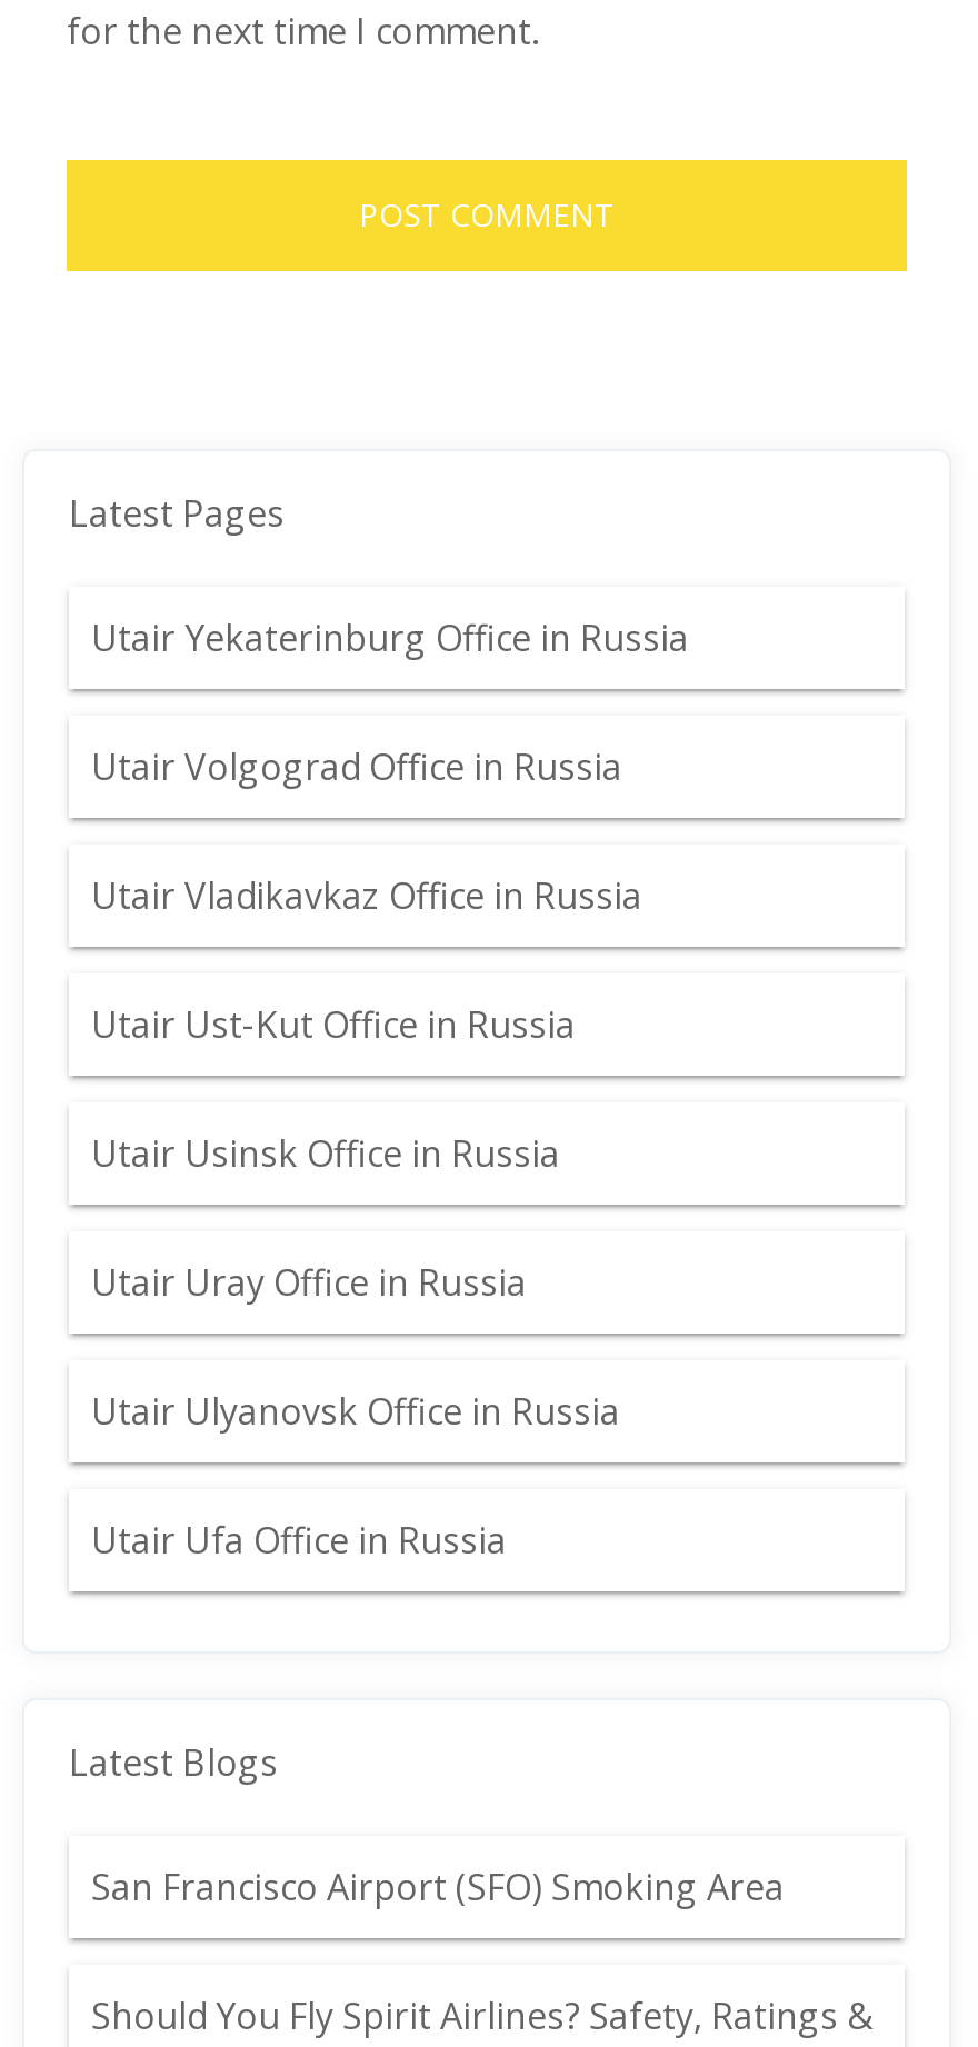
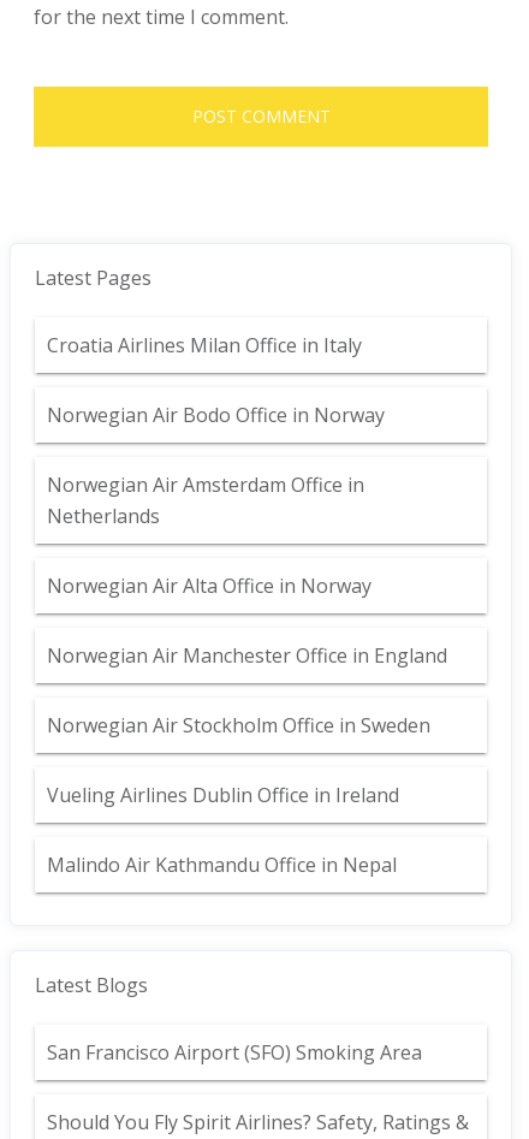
[91,613,689,662] Utair Yekaterinburg Office in Russia -> [47,332,362,358] Croatia Airlines Milan Office in Italy
[91,742,622,791] Utair Volgograd Office in Russia -> [47,402,385,428] Norwegian Air Bodo Office in Norway
[91,871,642,920] Utair Vladikavkaz Office in Russia -> [47,471,364,529] Norwegian Air Amsterdam Office in | Netherlands
[91,1000,576,1049] Utair Ust-Kut Office in Russia -> [47,573,372,599] Norwegian Air Alta Office in Norway
[91,1129,560,1178] Utair Usinsk Office in Russia -> [47,642,447,669] Norwegian Air Manchester Office in England
[91,1258,527,1307] Utair Uray Office in Russia -> [47,712,430,738] Norwegian Air Stockholm Office in Sweden
[91,1387,620,1436] Utair Ulyanovsk Office in Russia -> [47,782,399,808] Vueling Airlines Dublin Office in Ireland
[91,1516,507,1565] Utair Ufa Office in Russia -> [47,852,397,878] Malindo Air Kathmandu Office in Nepal

